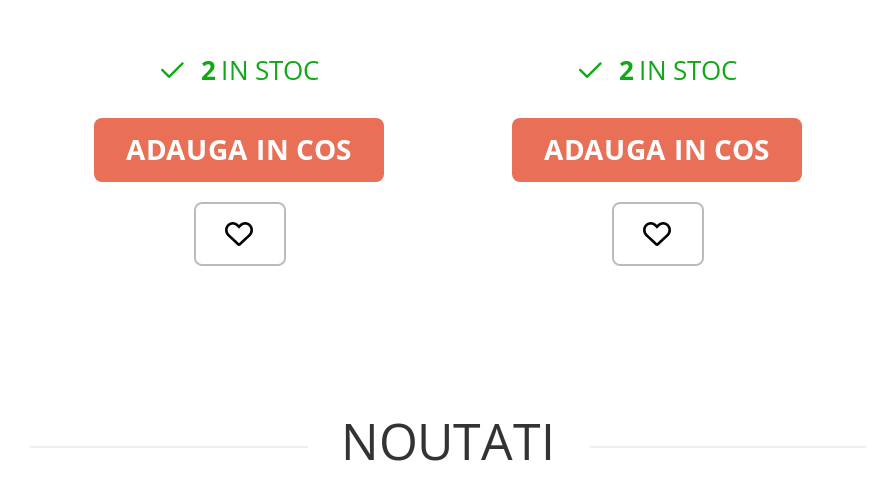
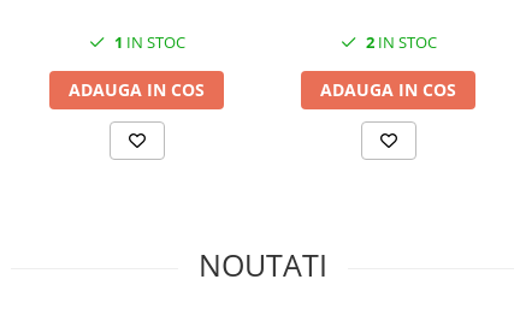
[201,51,319,87] 2 IN STOC -> [114,31,185,52] 1 IN STOC

